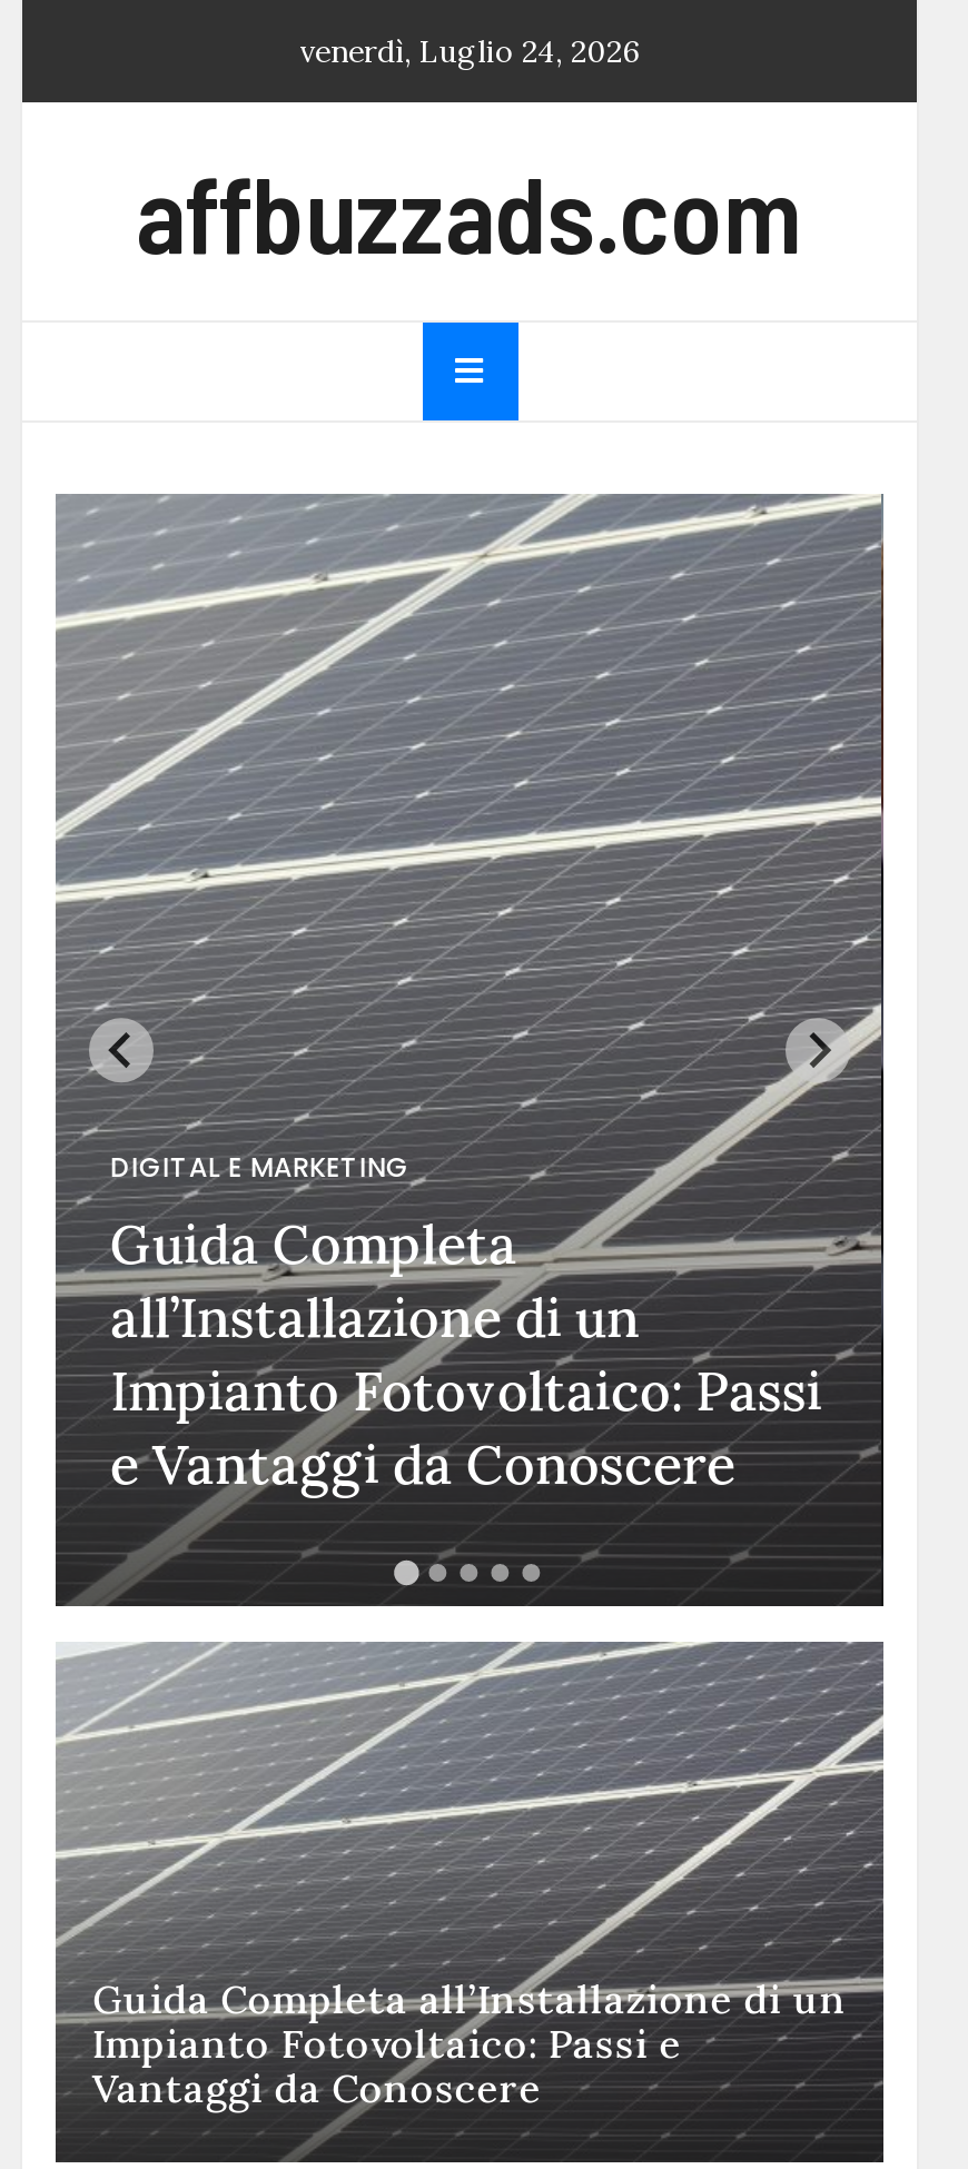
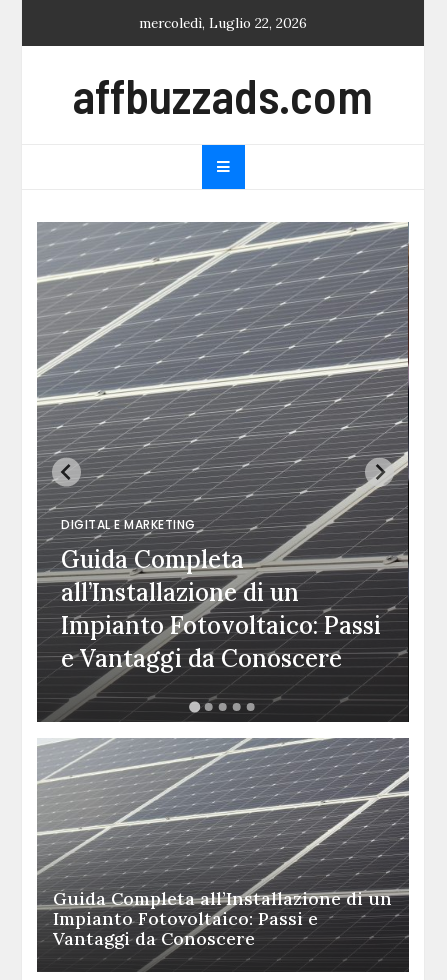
[299,31,640,71] venerdì, Luglio 24, 2026 -> [139,14,307,32] mercoledì, Luglio 22, 2026

